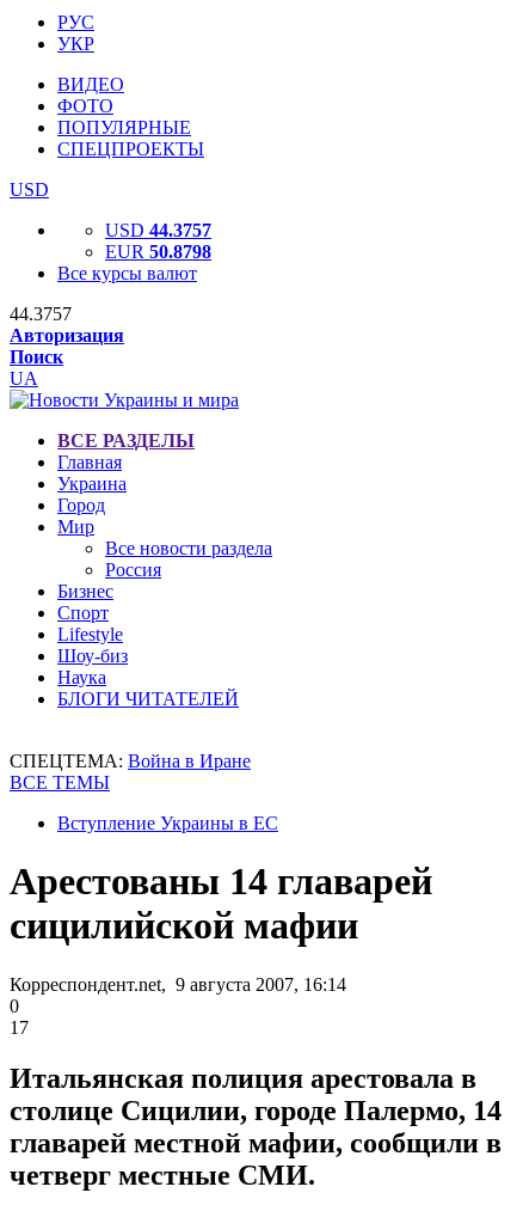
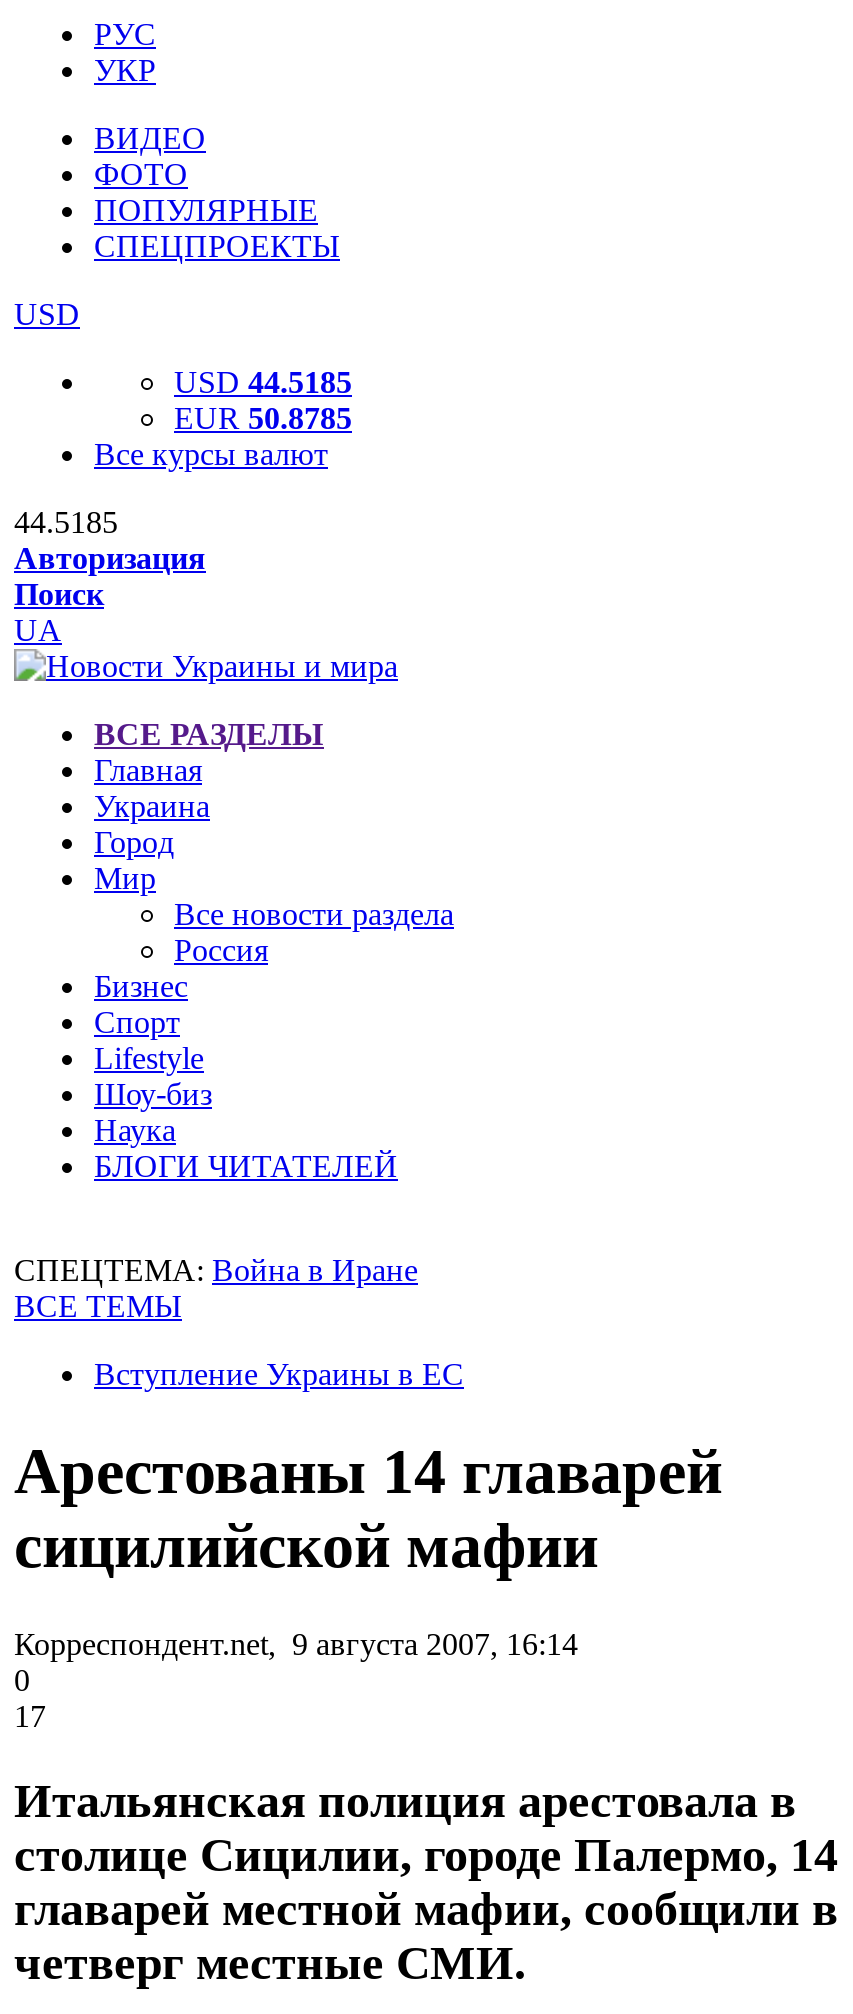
[105,220,211,240] USD 44.3757 -> [174,365,352,399] USD 44.5185
[105,241,211,262] EUR 50.8798 -> [174,401,352,435] EUR 50.8785
[10,304,72,324] 44.3757 -> [14,505,118,539] 44.5185

